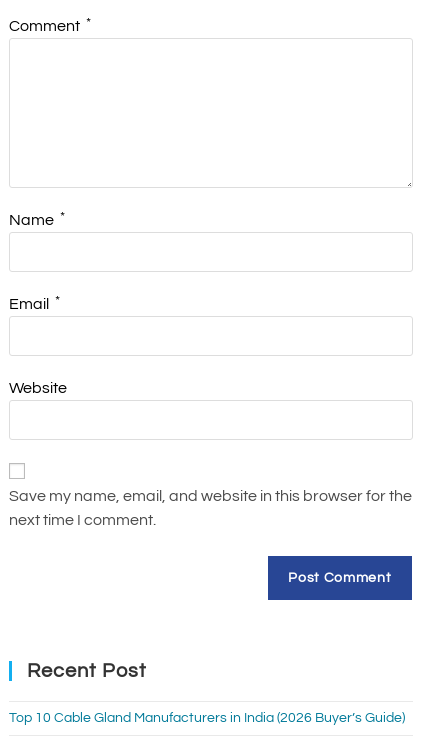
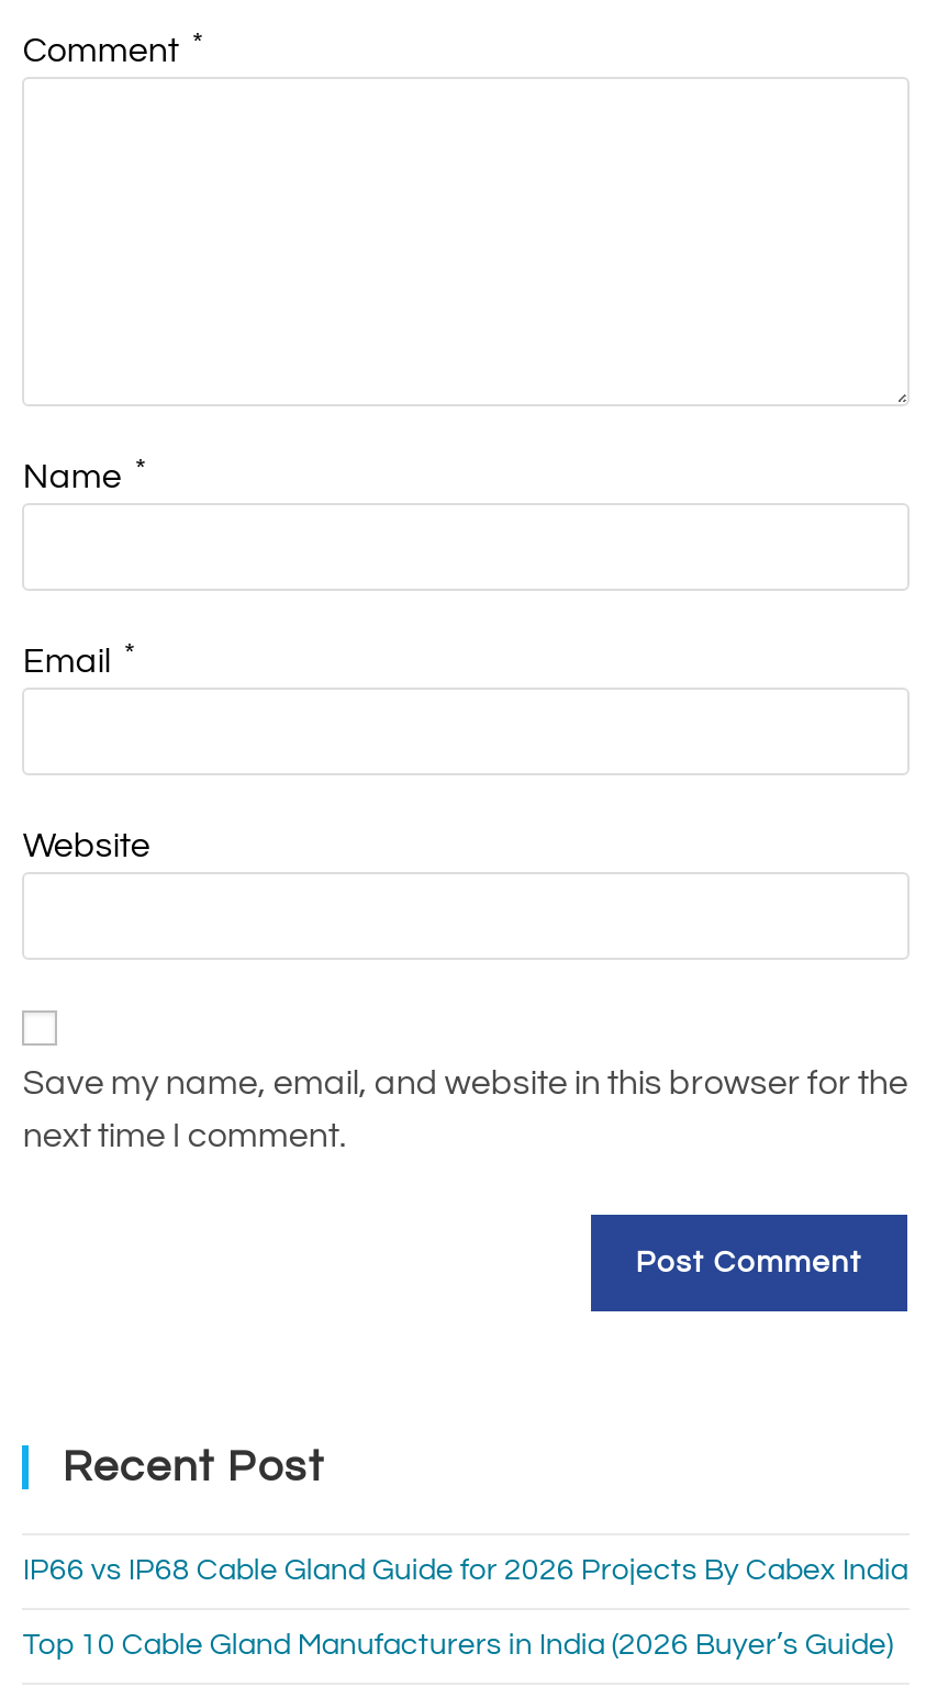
none -> [23,1555,908,1585] IP66 vs IP68 Cable Gland Guide for 2026 Projects By Cabex India

